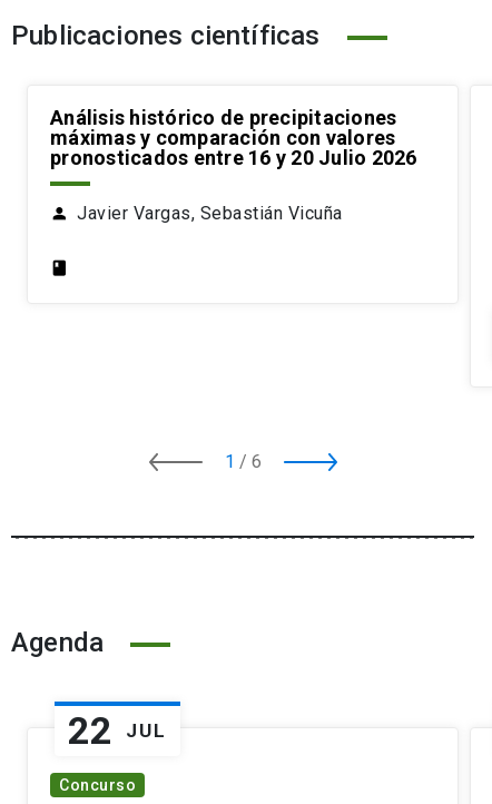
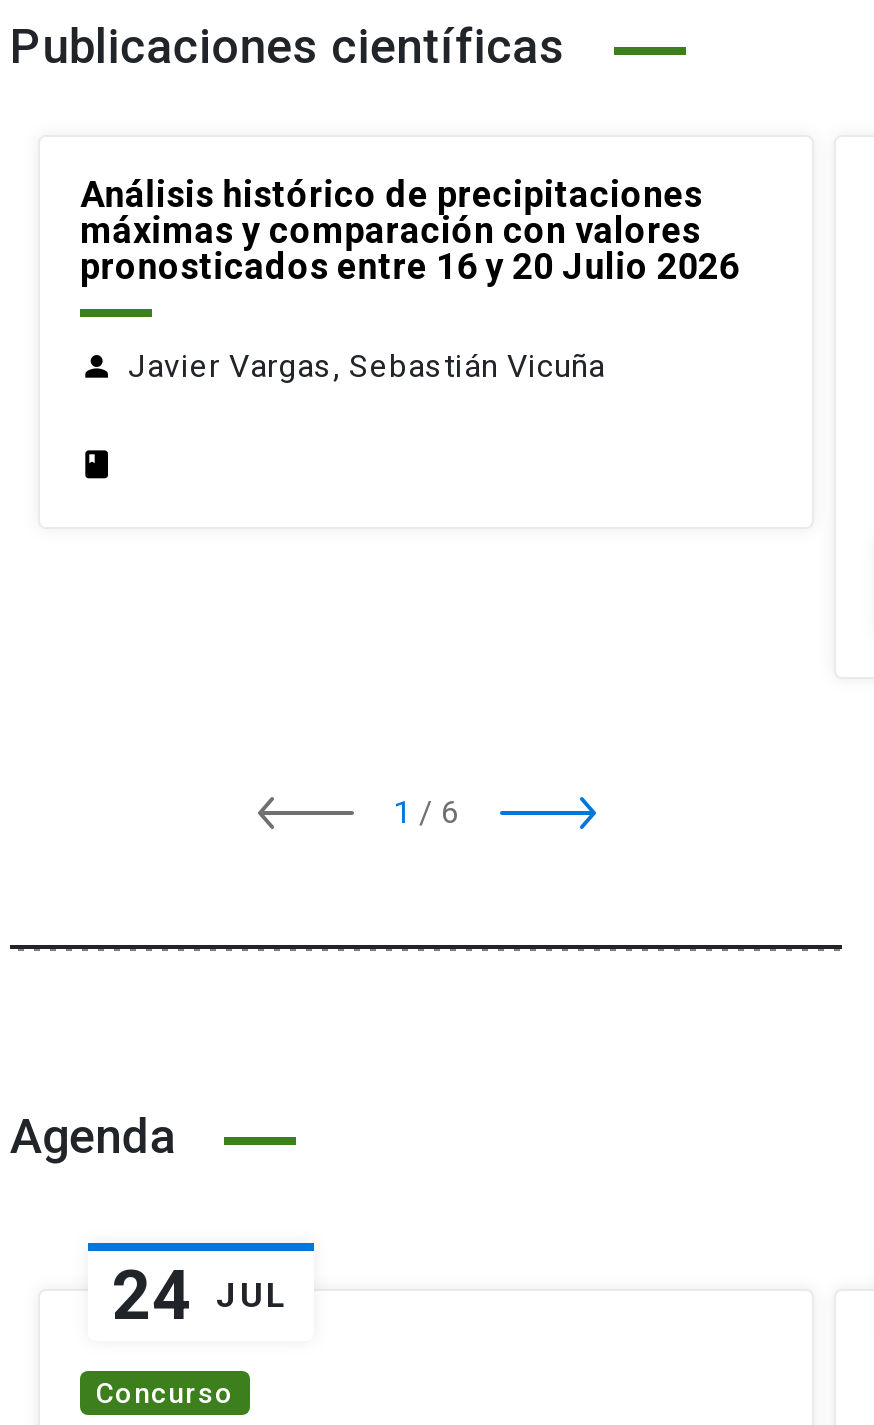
[68,708,167,753] 22 JUL -> [112,1255,290,1335] 24 JUL

